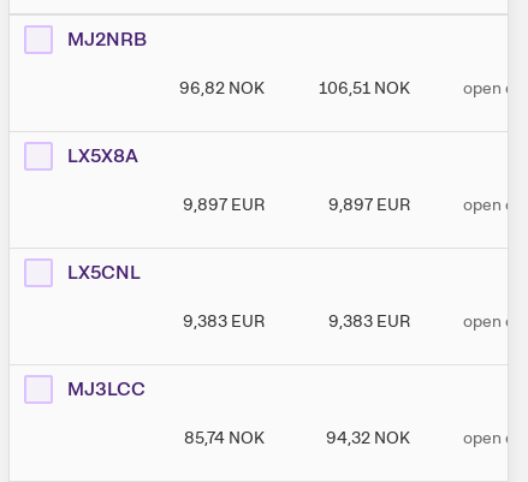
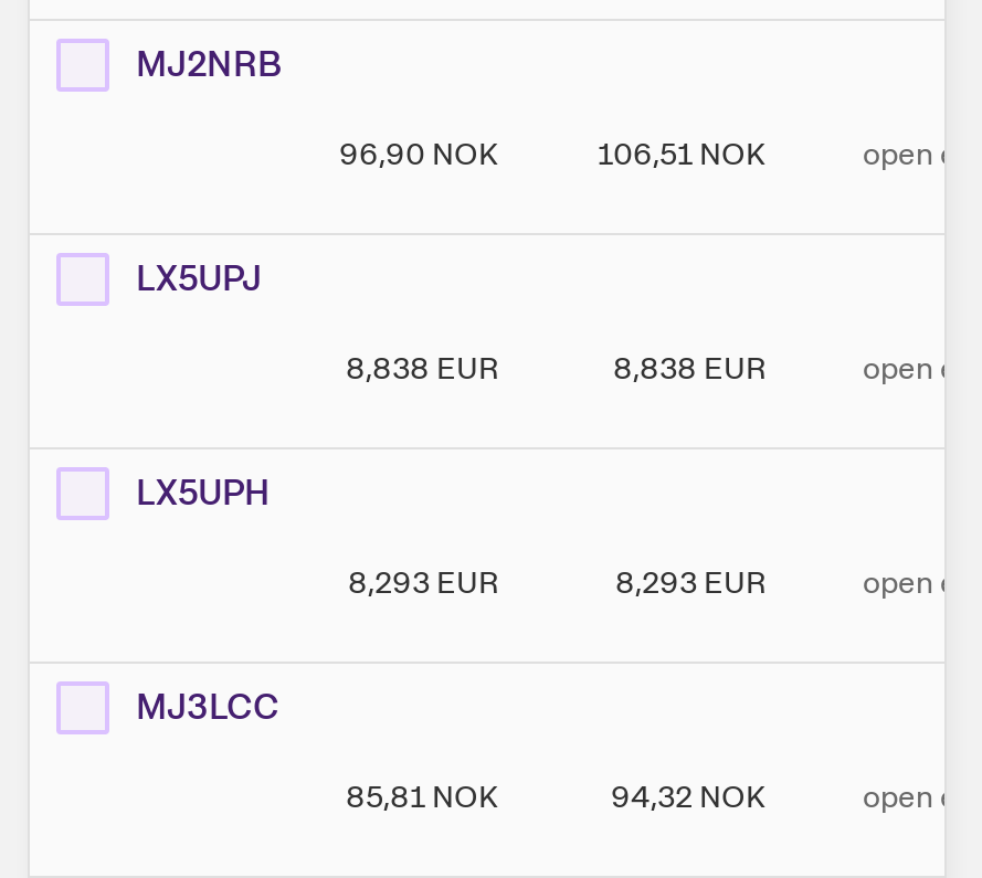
[179,77,265,99] 96,82 NOK -> [339,134,498,174] 96,90 NOK
[67,143,138,169] LX5X8A -> [136,256,262,302] LX5UPJ
[183,194,410,215] 9,897 EUR | 9,897 EUR -> [346,348,765,388] 8,838 EUR | 8,838 EUR
[67,260,141,285] LX5CNL -> [136,470,271,516] LX5UPH
[183,310,410,332] 9,383 EUR | 9,383 EUR -> [348,563,765,602] 8,293 EUR | 8,293 EUR
[184,427,265,449] 85,74 NOK -> [346,777,498,817] 85,81 NOK

